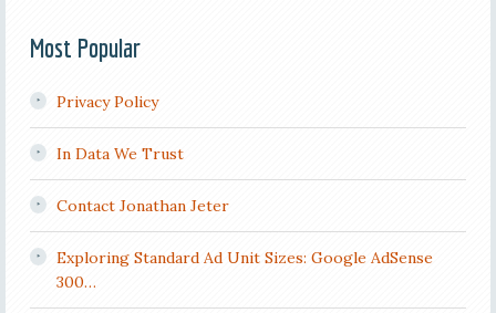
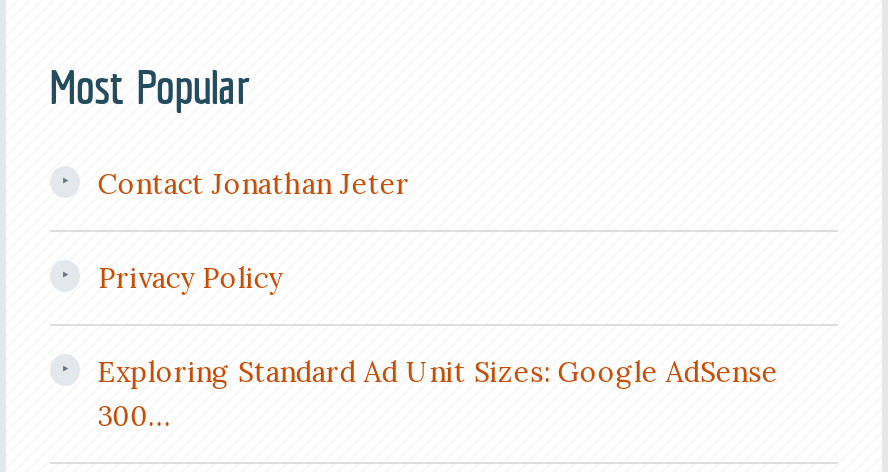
moved [56,92,158,112] -> [98,260,282,296]: Privacy Policy
[56,144,184,164] In Data We Trust -> none
moved [56,196,229,216] -> [98,166,410,202]: Contact Jonathan Jeter

